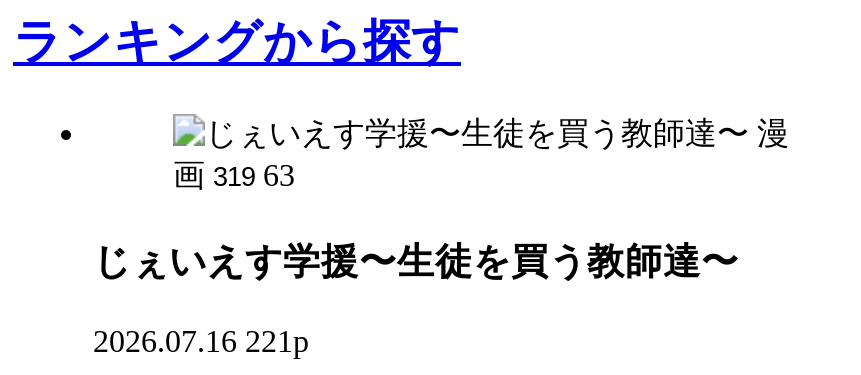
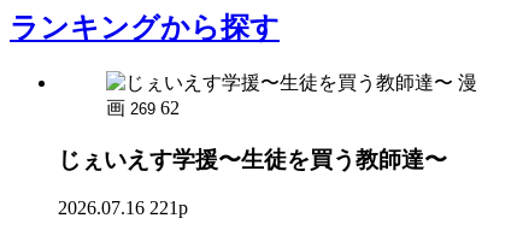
[173,158,295,192] 画 319 63 -> [106,98,180,118] 画 269 62

